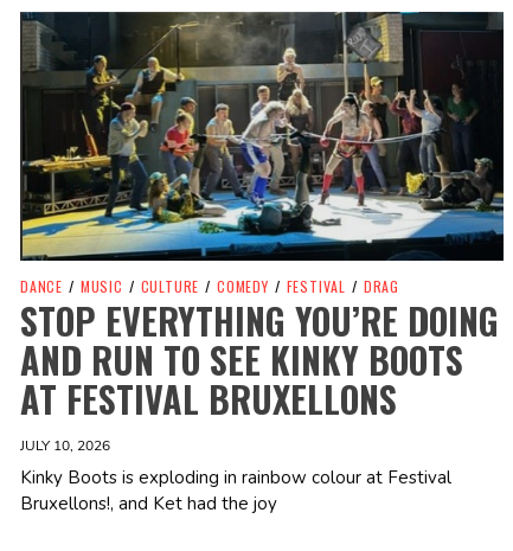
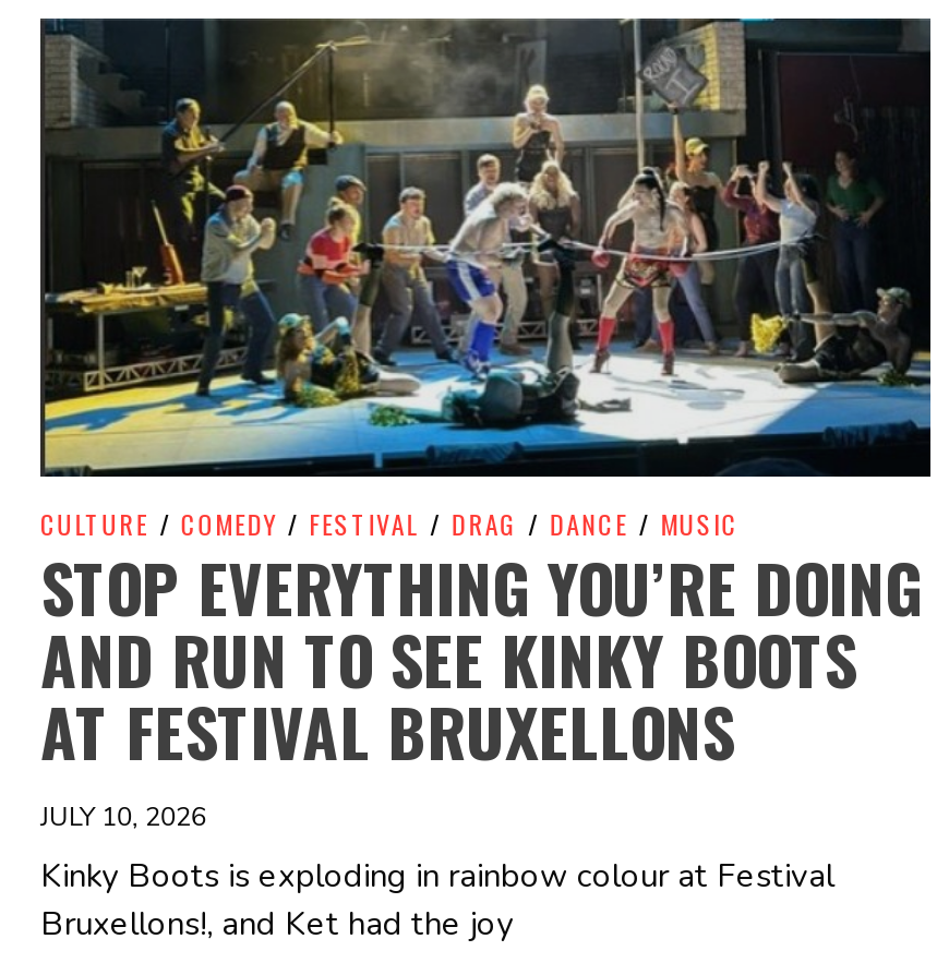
[20,276,399,296] DANCE / MUSIC / CULTURE / COMEDY / FESTIVAL / DRAG -> [40,505,739,542] CULTURE / COMEDY / FESTIVAL / DRAG / DANCE / MUSIC

